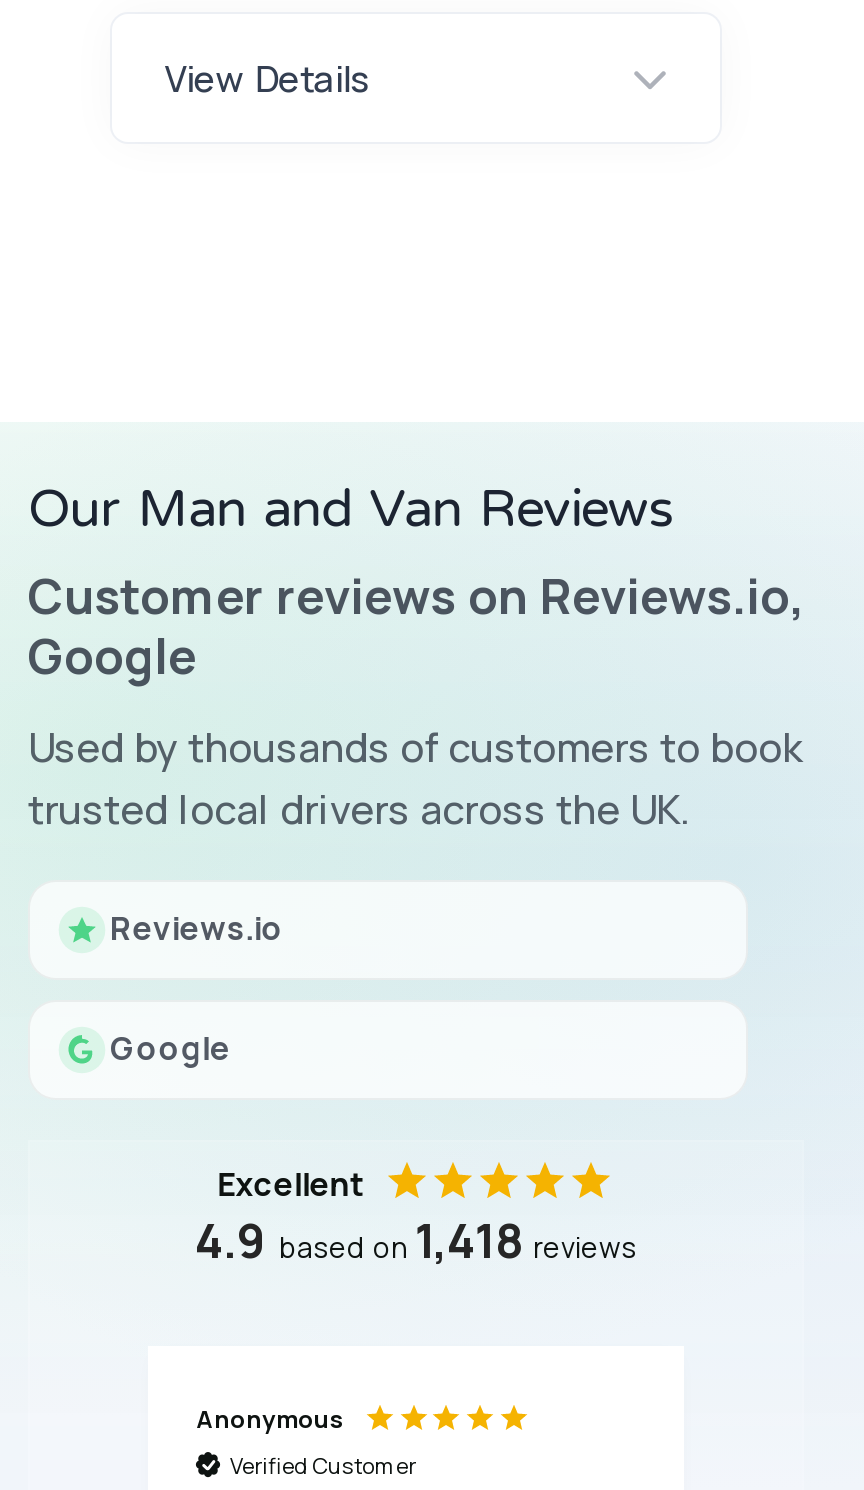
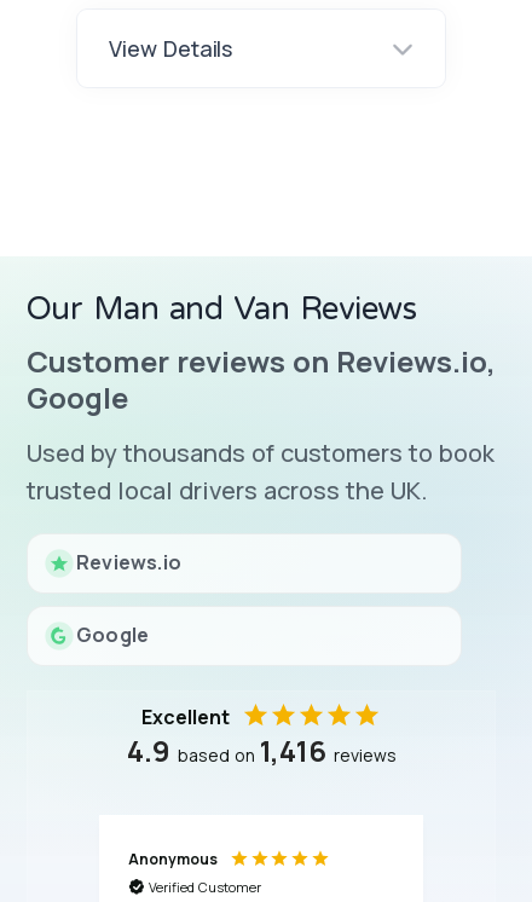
[195,1208,637,1272] 4.9 based on 1,418 reviews -> [126,731,396,770] 4.9 based on 1,416 reviews

